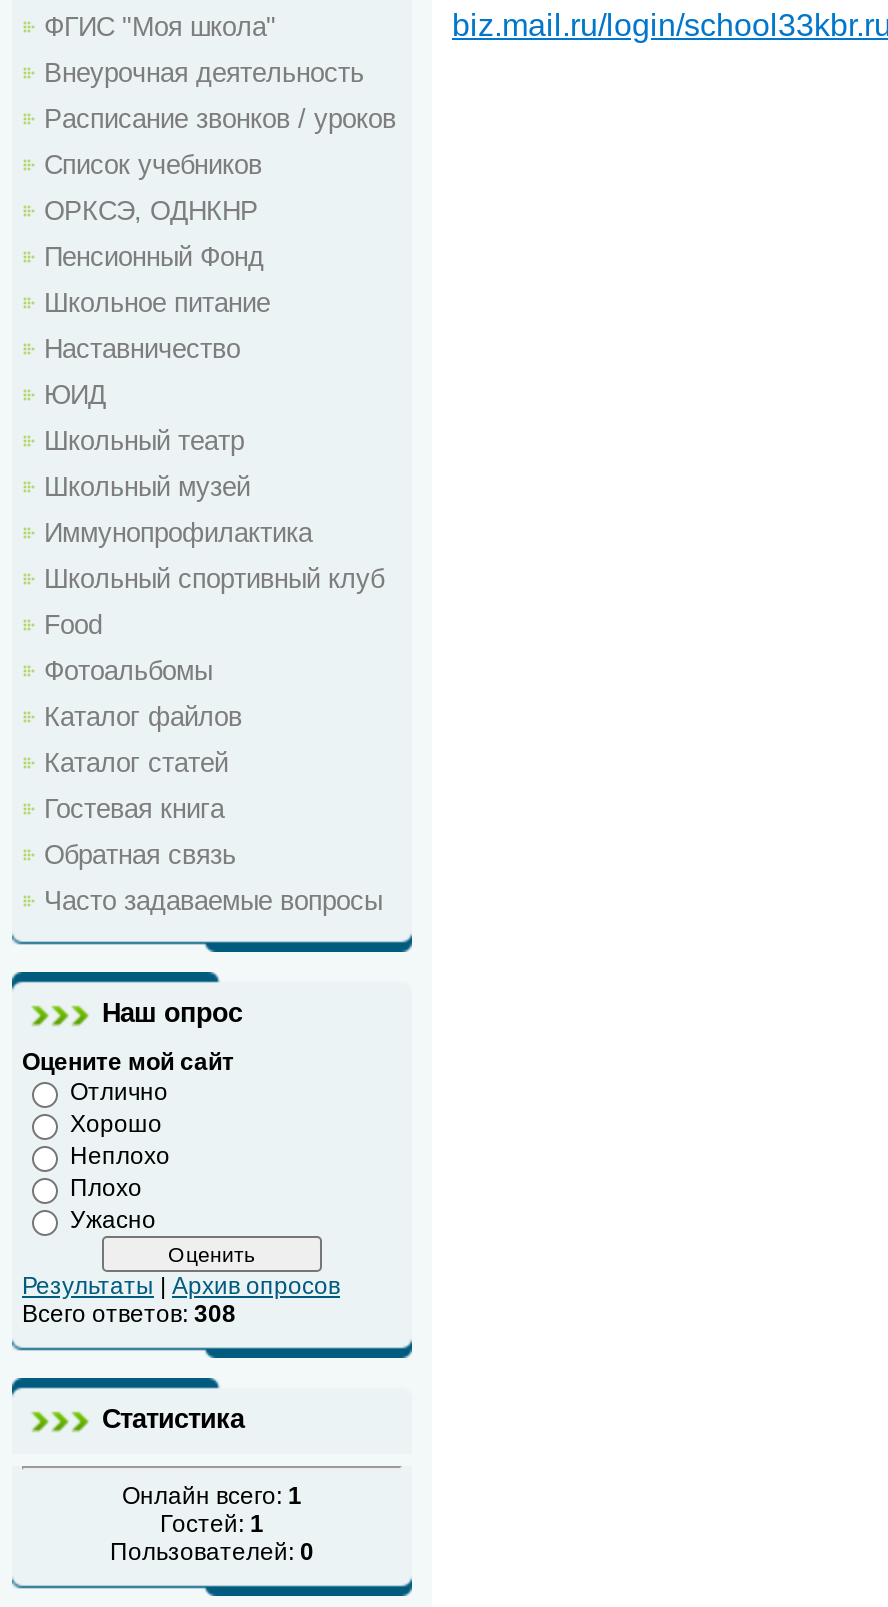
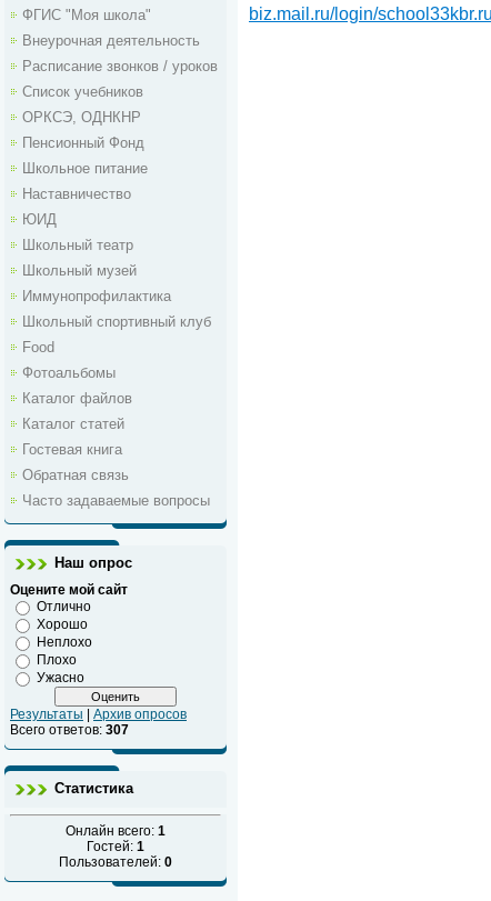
[22,1300,236,1328] Всего ответов:308 -> [10,722,129,738] Всего ответов:307

